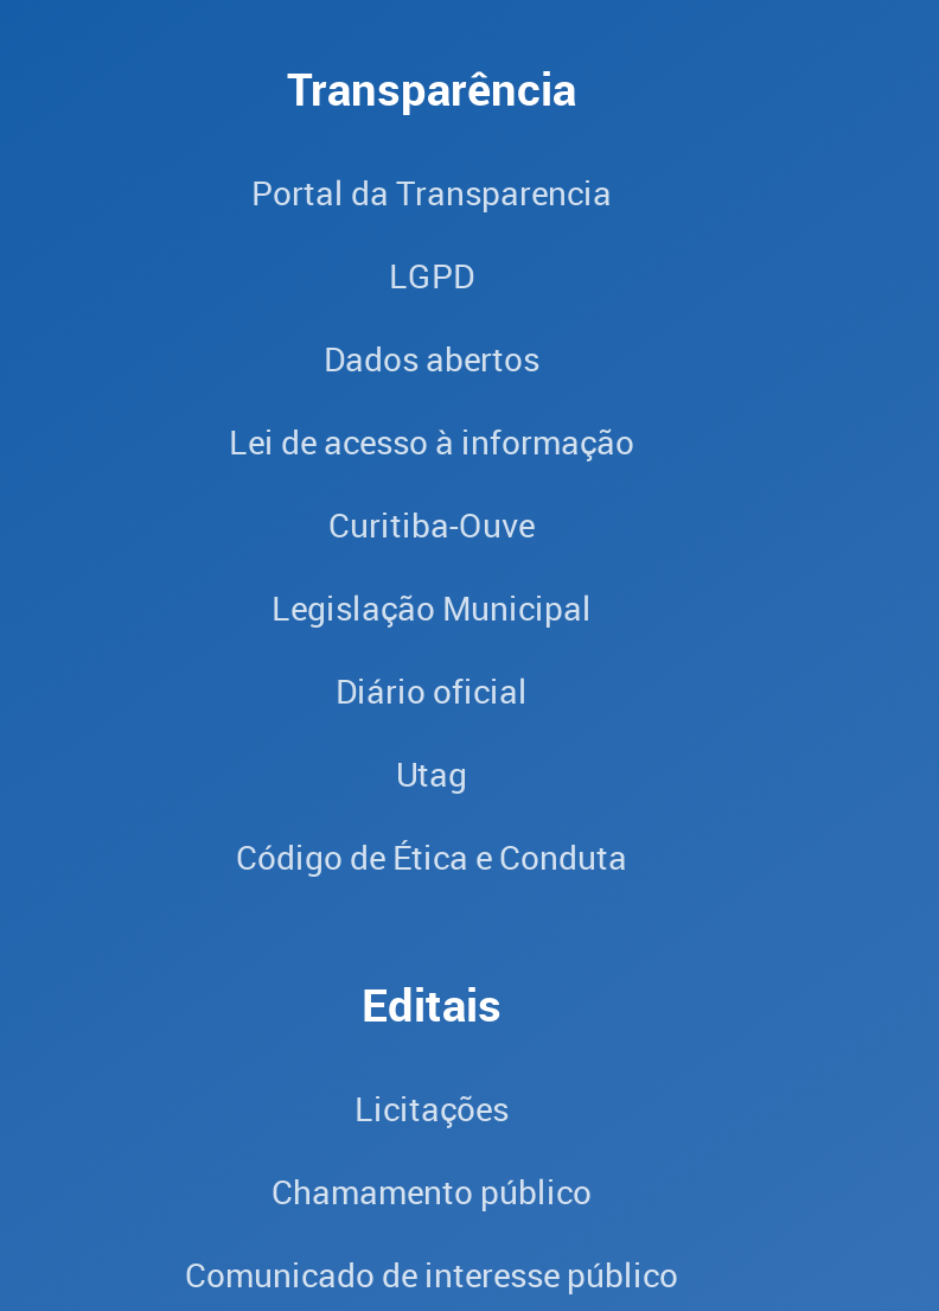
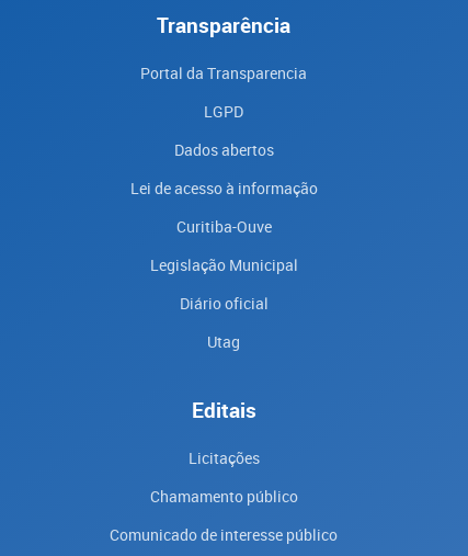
[236,833,627,878] Código de Ética e Conduta -> none

